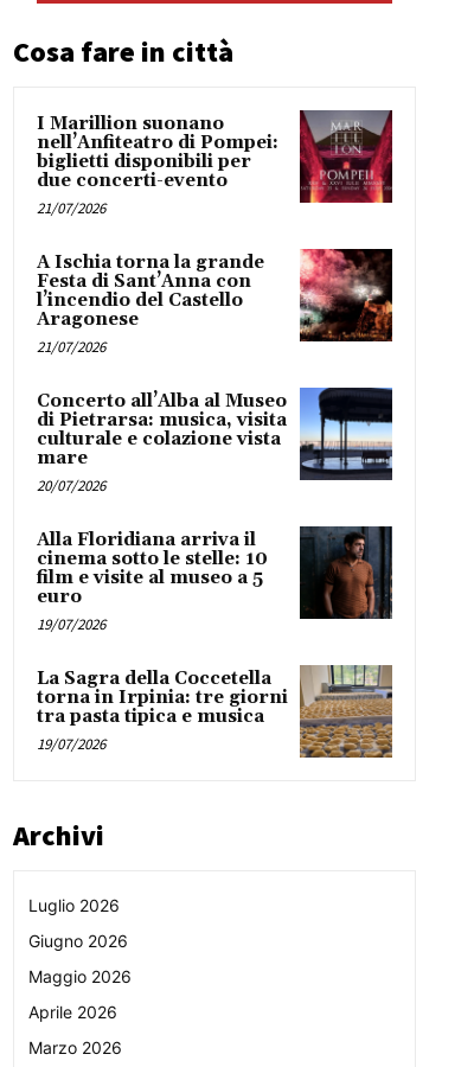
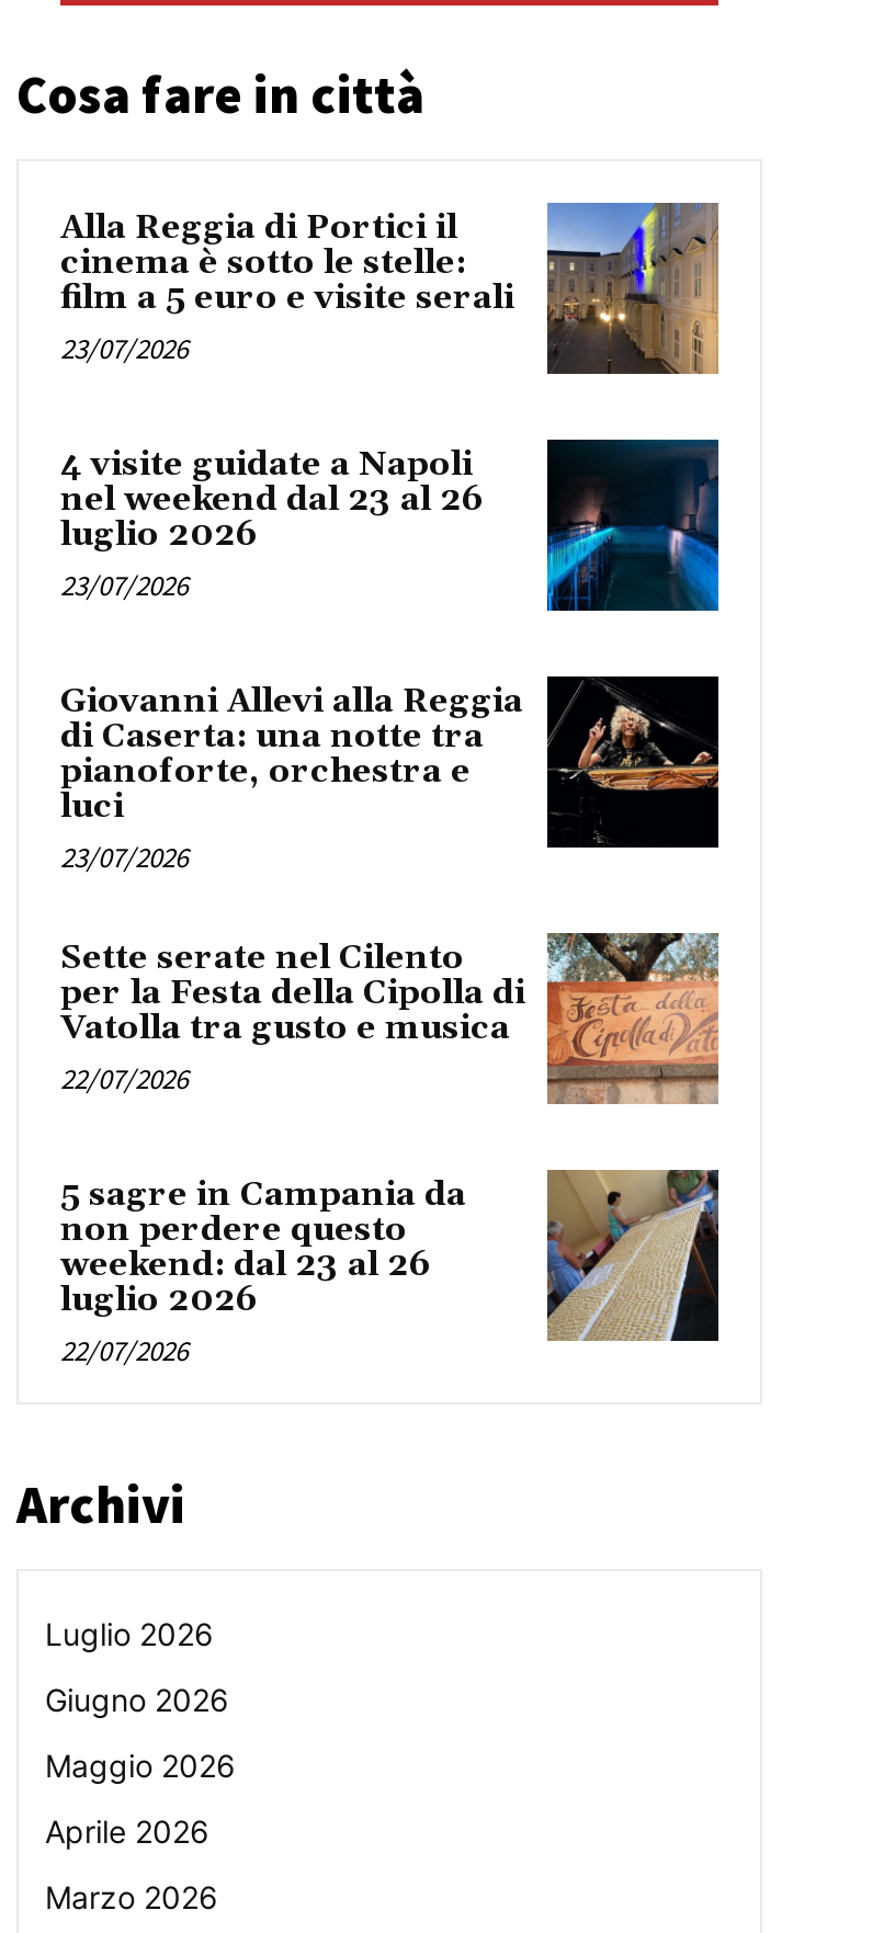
[37,109,393,218] [image] | I Marillion suonano | nell’Anfiteatro di Pompei: | biglietti disponibili per | due concerti-evento | 21/07/2026 -> [60,201,721,376] [image] | Alla Reggia di Portici il | cinema è sotto le stelle: | film a 5 euro e visite serali | 23/07/2026
[37,248,393,357] [image] | A Ischia torna la grande | Festa di Sant’Anna con | l’incendio del Castello | Aragonese | 21/07/2026 -> [60,437,721,613] [image] | 4 visite guidate a Napoli | nel weekend dal 23 al 26 | luglio 2026 | 23/07/2026
[37,386,393,496] [image] | Concerto all’Alba al Museo | di Pietrarsa: musica, visita | culturale e colazione vista | mare | 20/07/2026 -> [60,674,721,876] [image] | Giovanni Allevi alla Reggia | di Caserta: una notte tra | pianoforte, orchestra e | luci | 23/07/2026
[37,526,393,634] [image] | Alla Floridiana arriva il | cinema sotto le stelle: 10 | film e visite al museo a 5 | euro | 19/07/2026 -> [60,933,721,1106] [image] | Sette serate nel Cilento | per la Festa della Cipolla di | Vatolla tra gusto e musica | 22/07/2026
[37,654,393,759] [image] | La Sagra della Coccetella | torna in Irpinia: tre giorni | tra pasta tipica e musica | 19/07/2026 -> [60,1168,721,1370] [image] | 5 sagre in Campania da | non perdere questo | weekend: dal 23 al 26 | luglio 2026 | 22/07/2026

